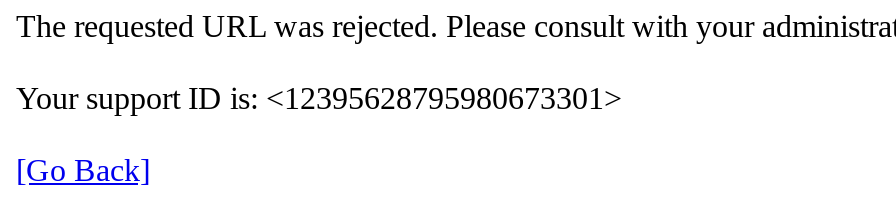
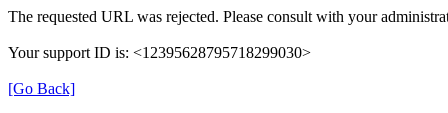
[16,81,622,115] Your support ID is: <12395628795980673301> -> [8,44,311,61] Your support ID is: <12395628795718299030>

